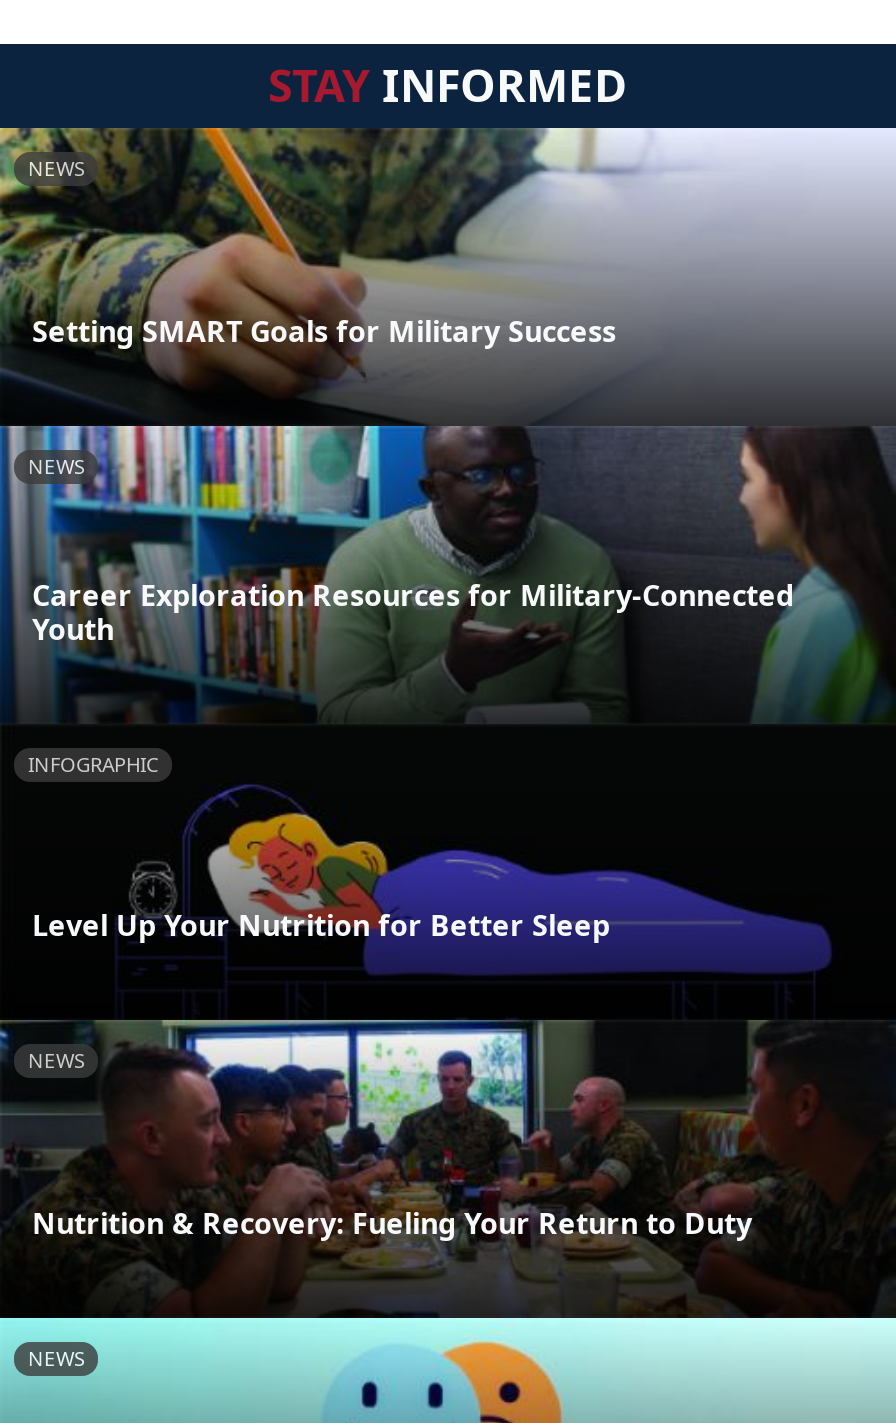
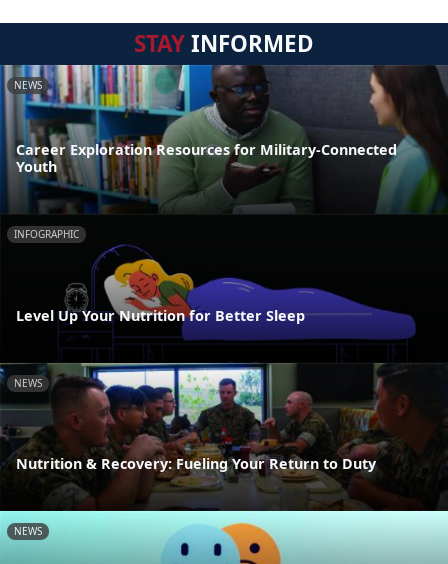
[6,126,890,426] [image] | NEWS -> none
[32,312,616,350] Setting SMART Goals for Military Success -> none

